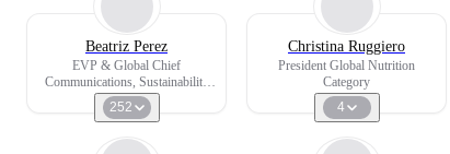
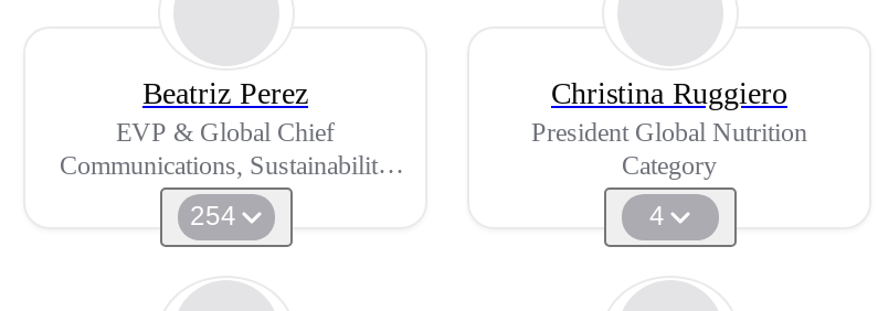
[109,99,132,115] 252 -> [190,201,236,232] 254

